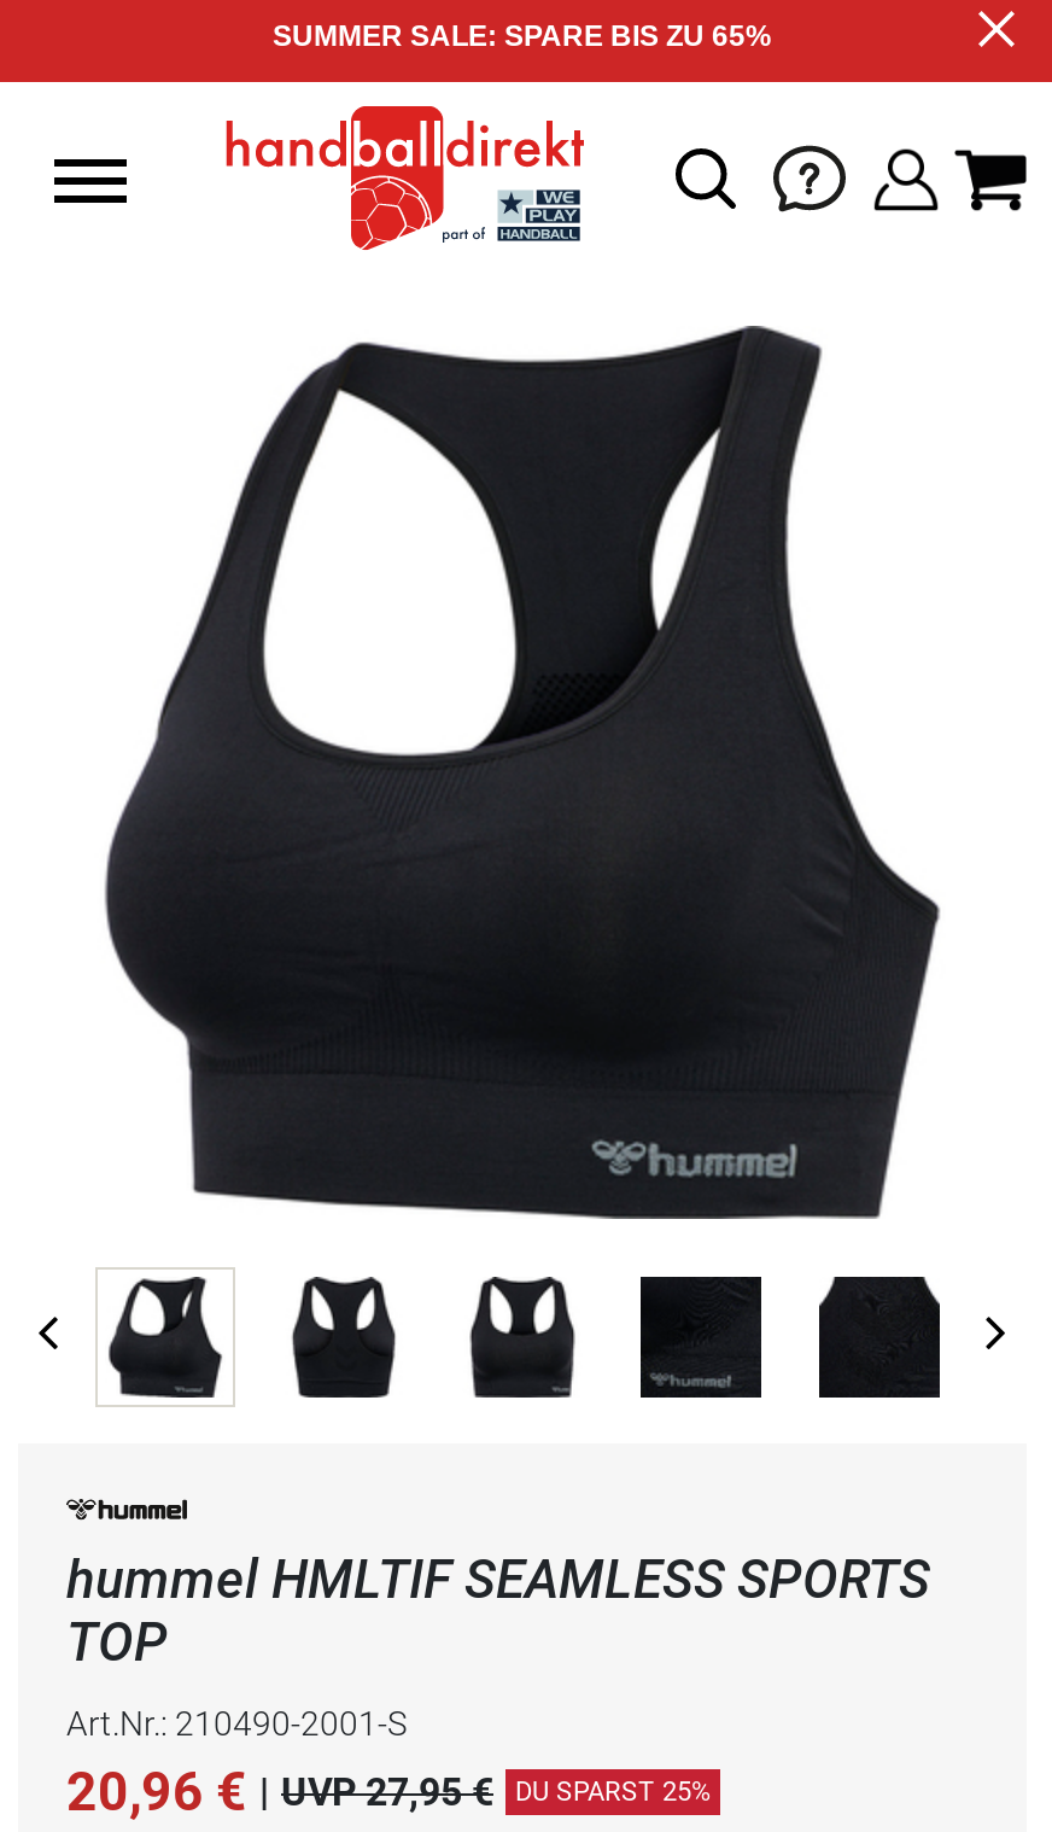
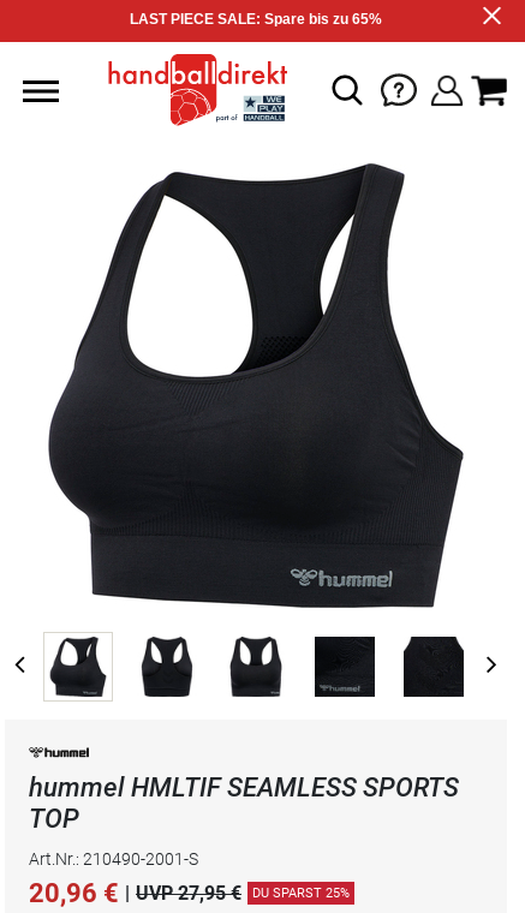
[273,19,772,53] SUMMER SALE: SPARE BIS ZU 65% -> [130,11,382,28] LAST PIECE SALE: Spare bis zu 65%

